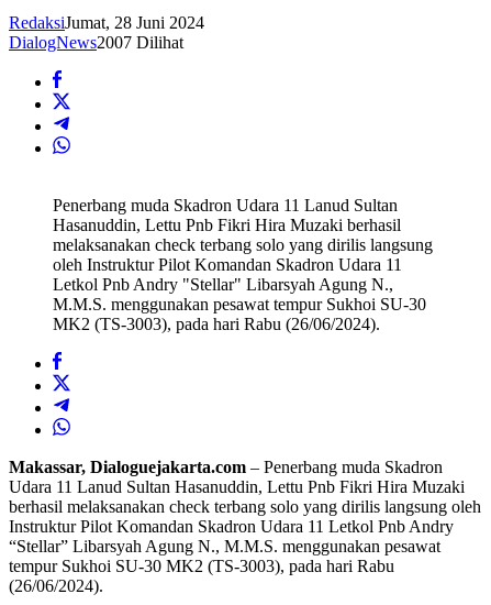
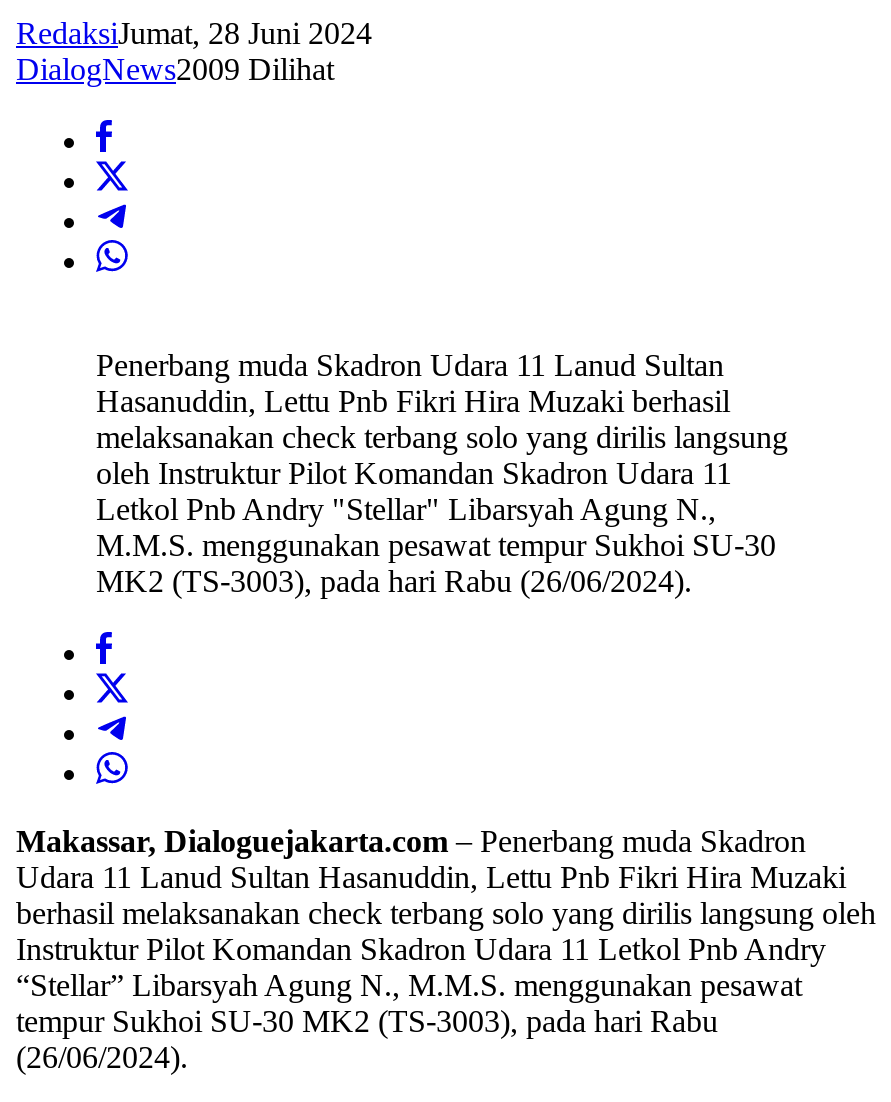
[9,33,183,52] DialogNews2007 Dilihat -> [16,52,334,86] DialogNews2009 Dilihat

